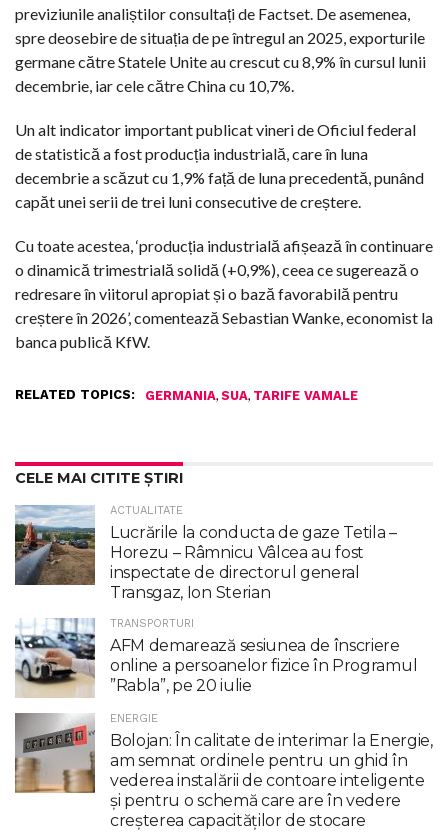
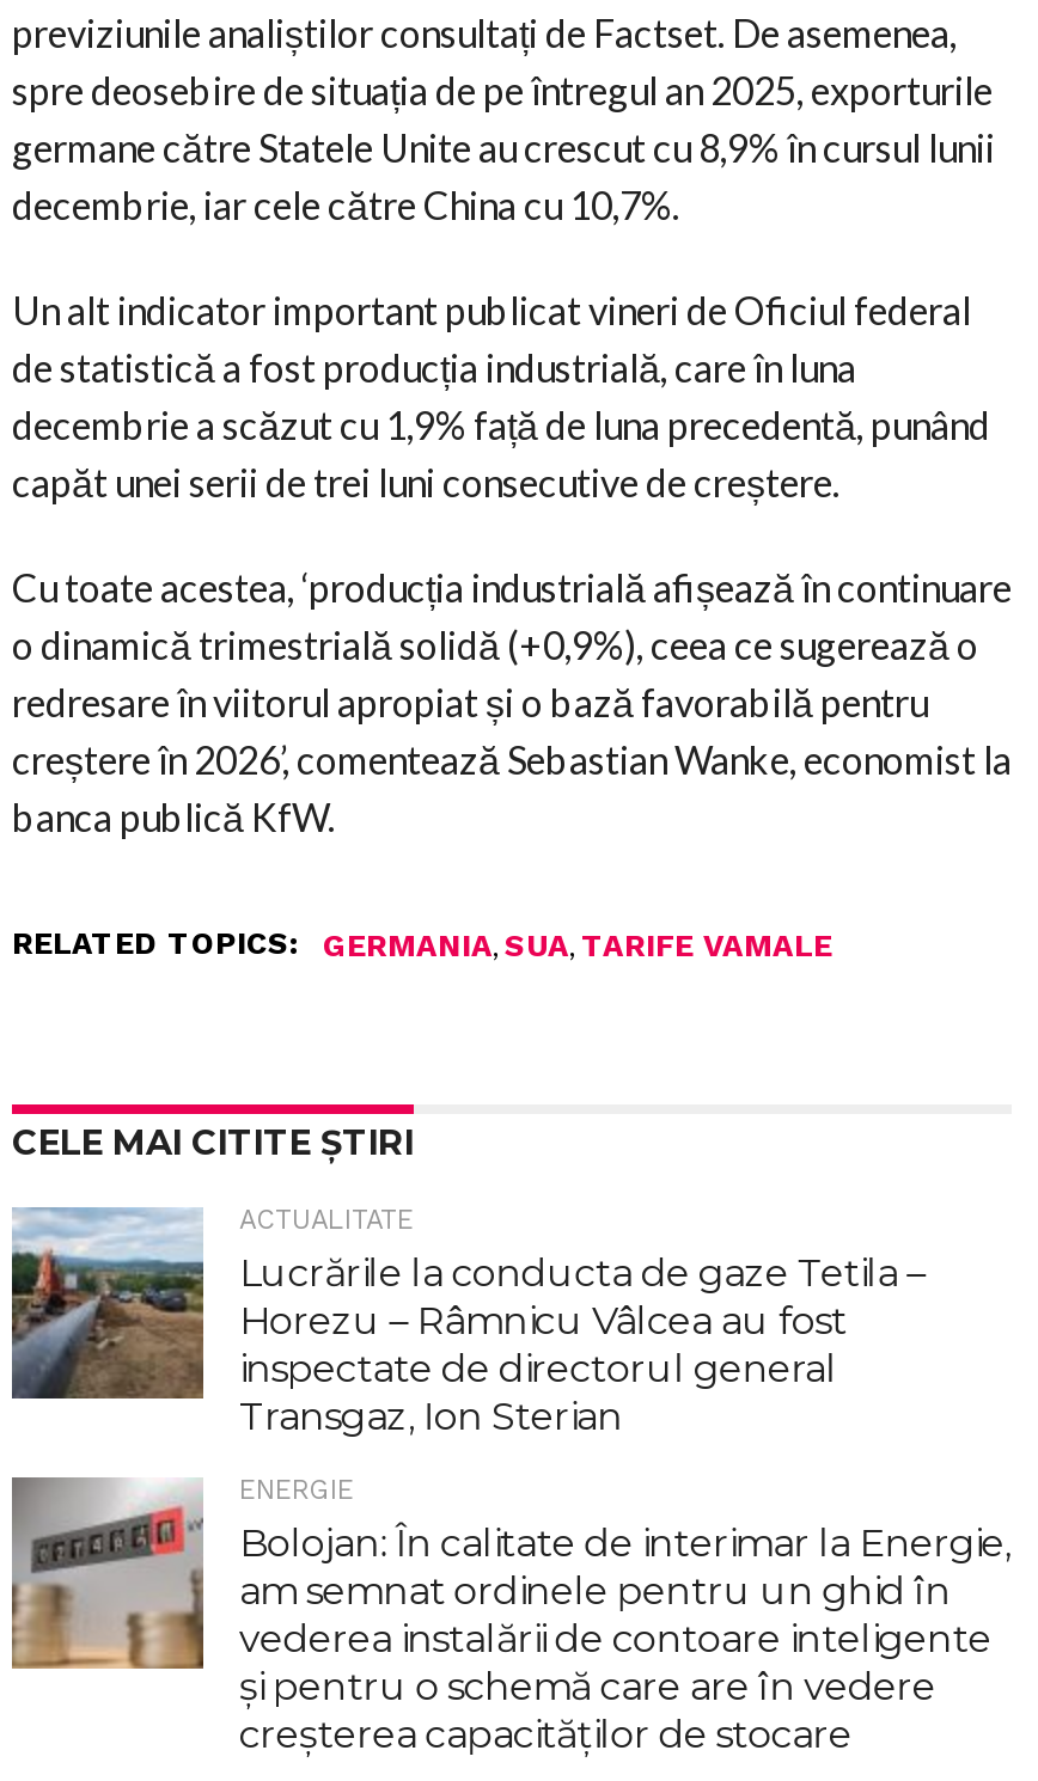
[15,617,417,697] [image] | TRANSPORTURI | AFM demarează sesiunea de înscriere | online a persoanelor fizice în Programul | ”Rabla”, pe 20 iulie -> none

